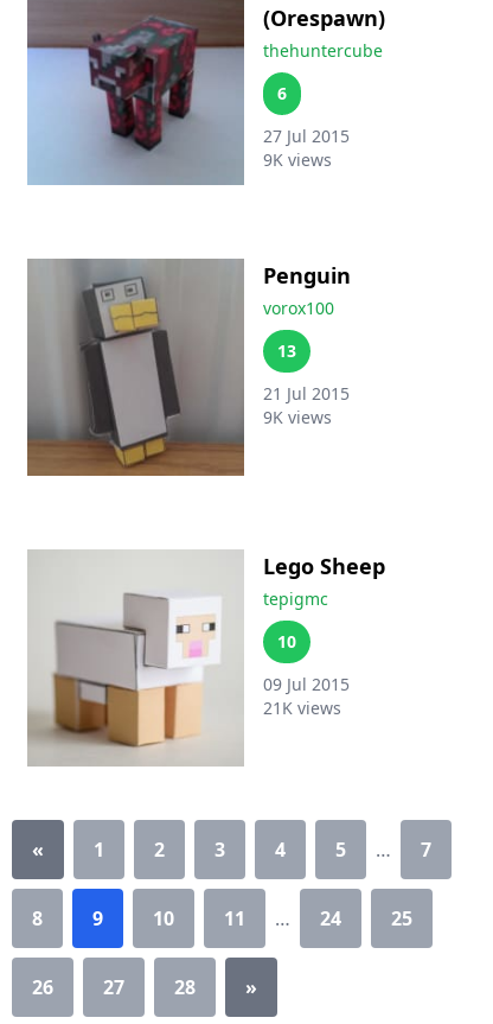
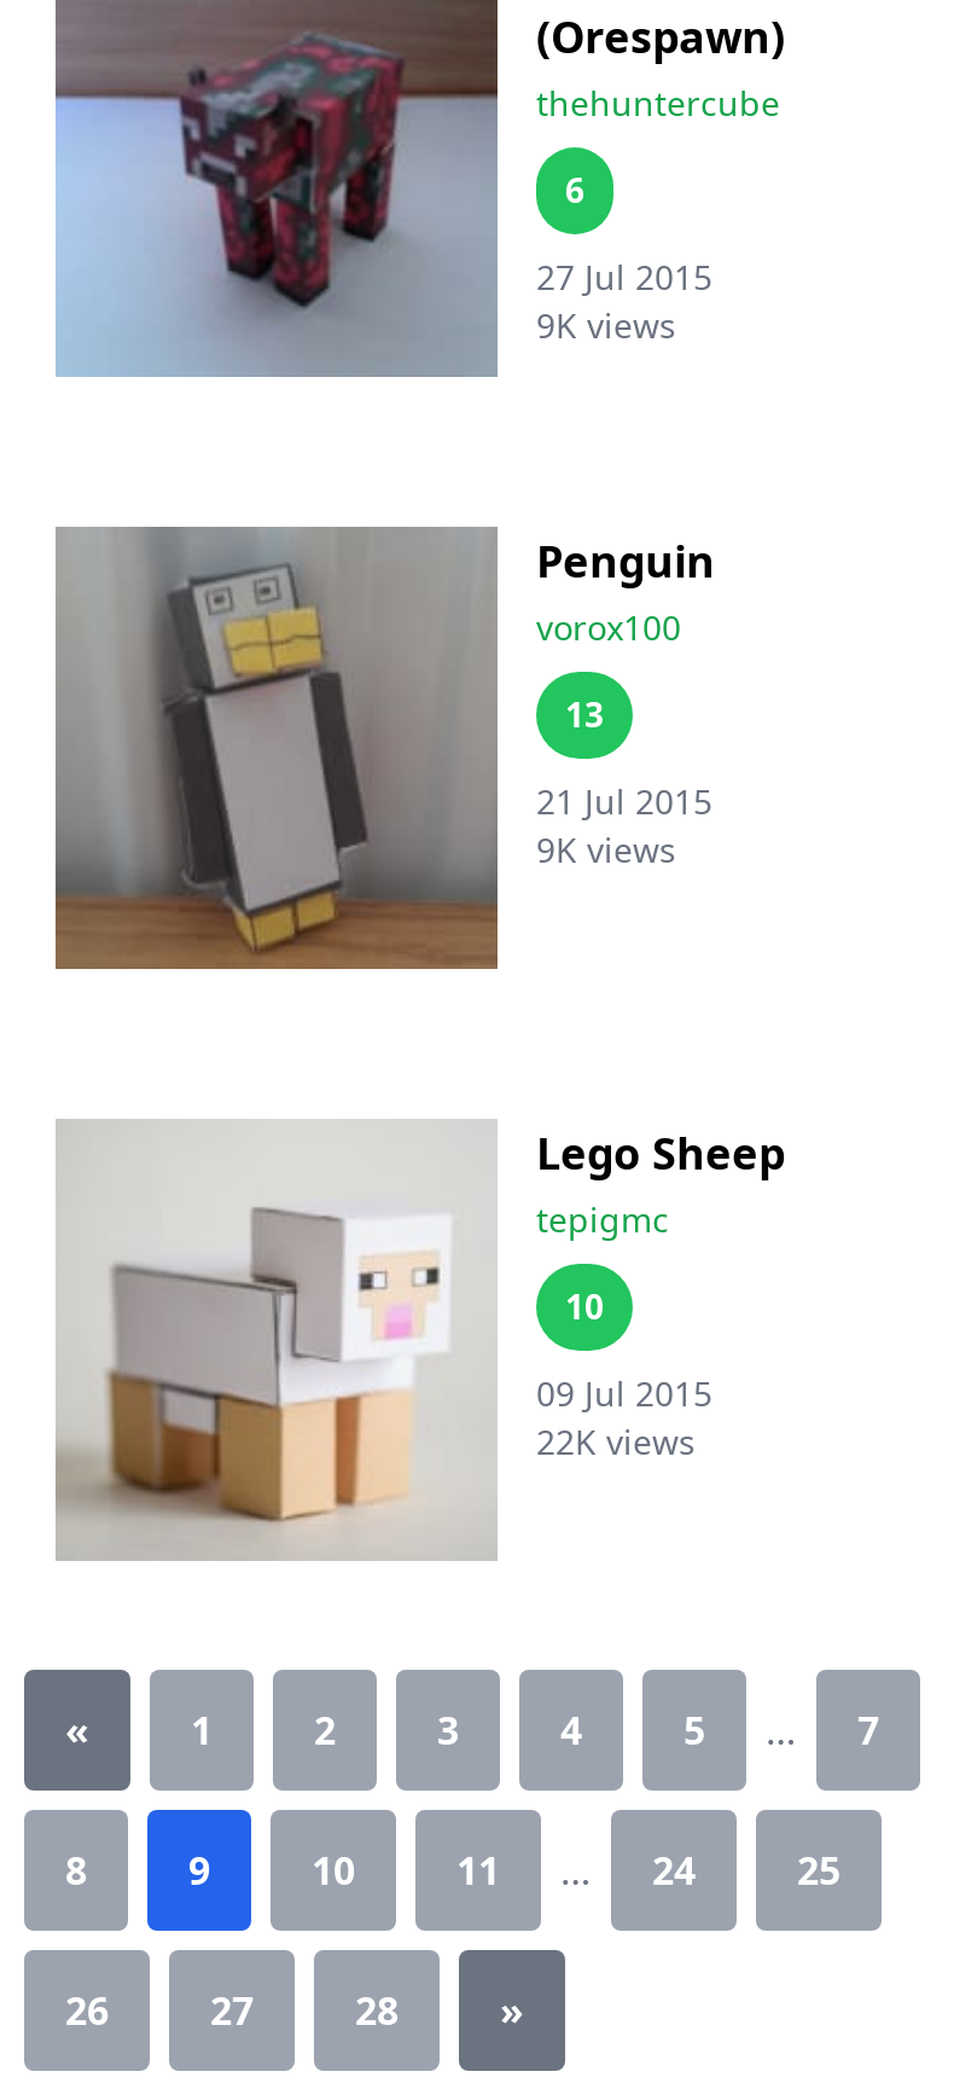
[263,697,341,719] 21K views -> [536,1418,696,1464] 22K views

